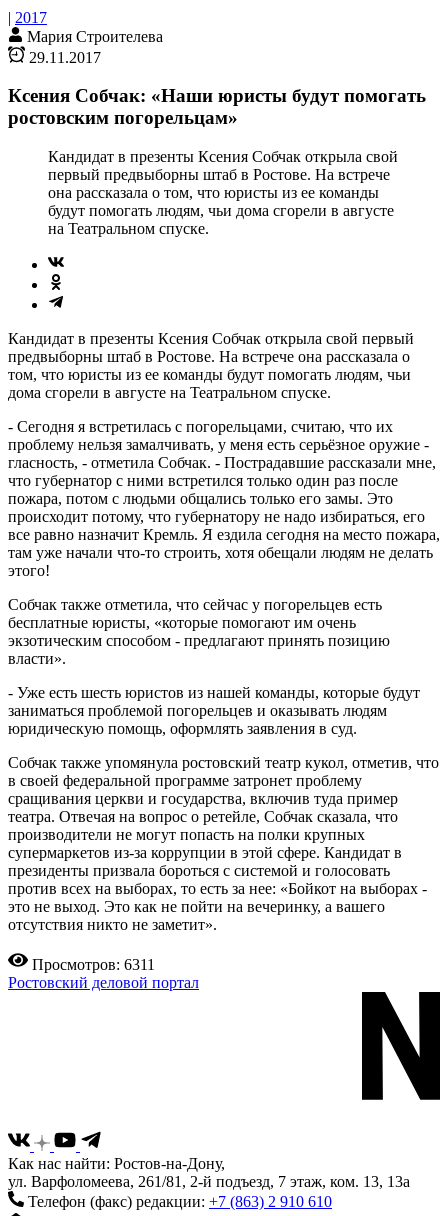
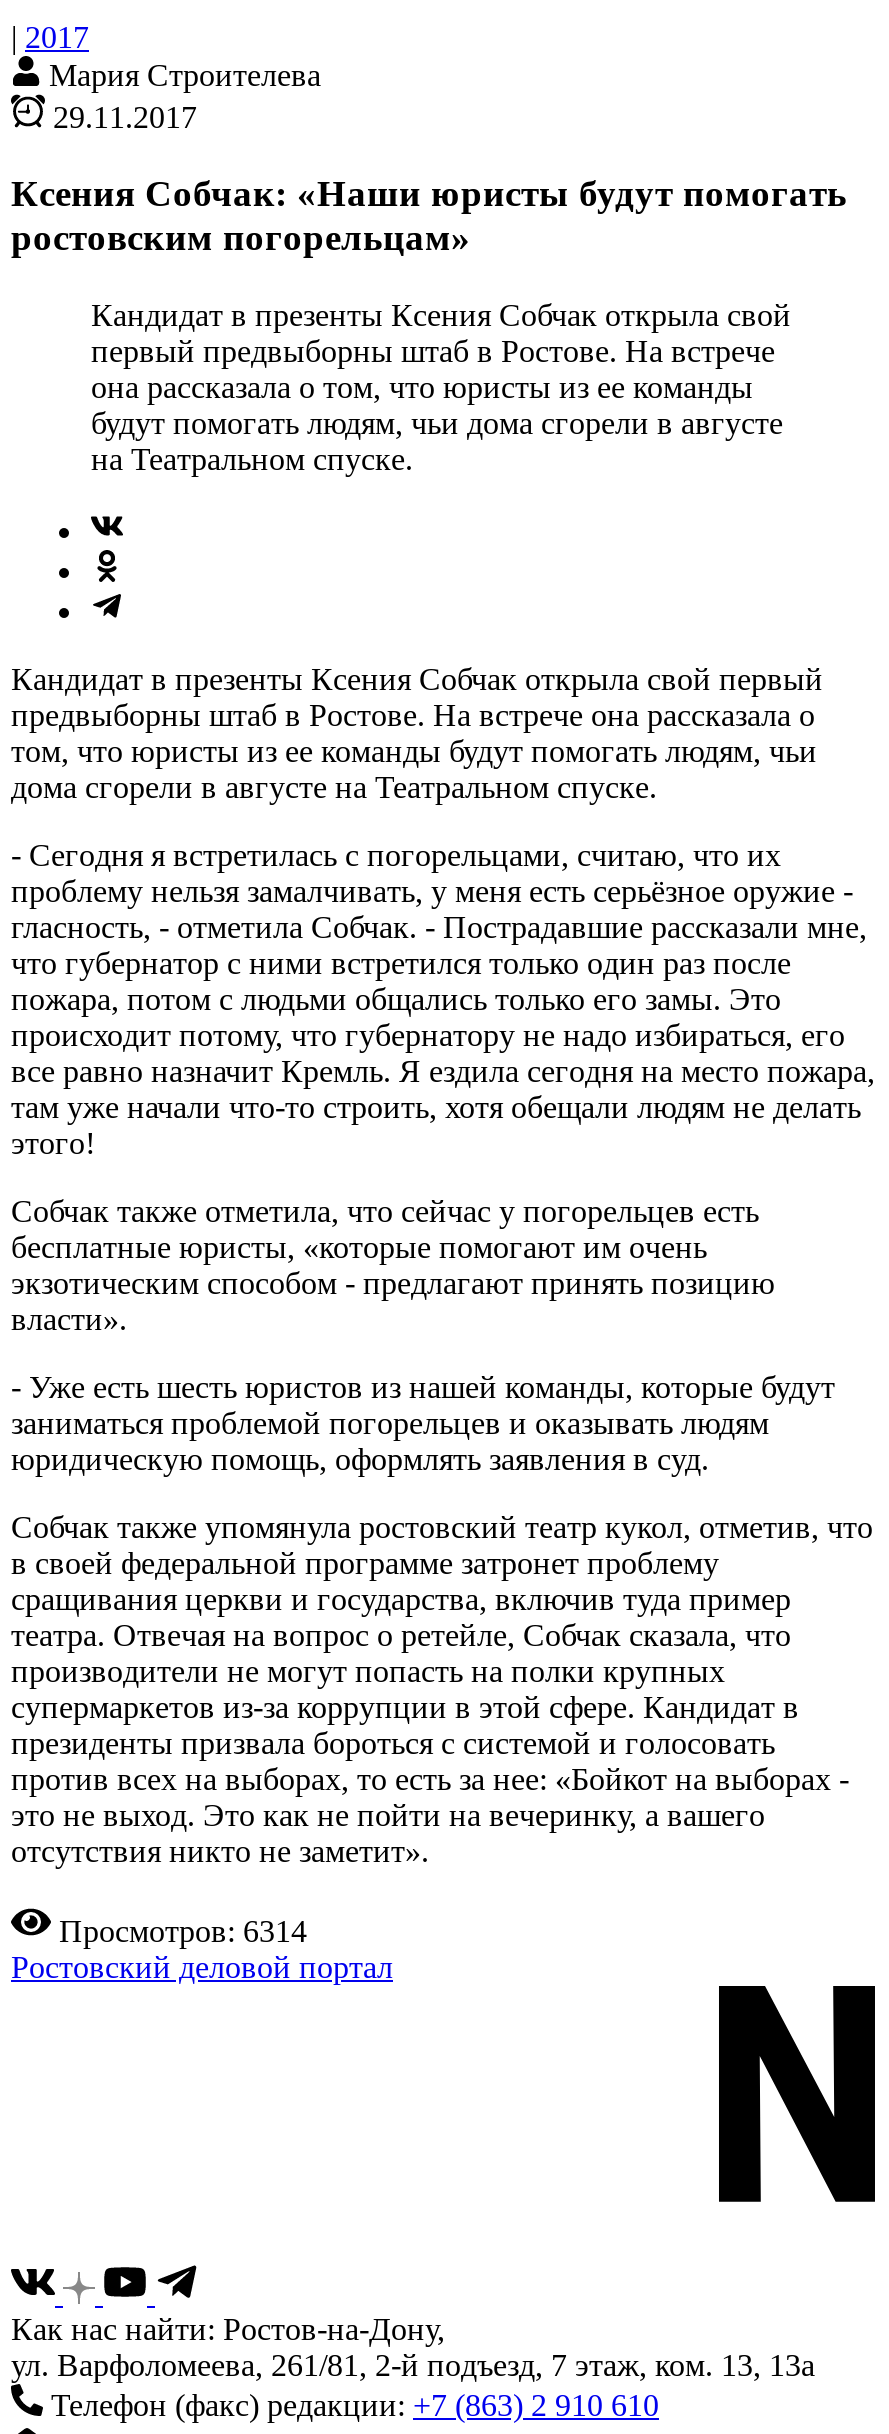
[32,956,155,973] Просмотров: 6311 -> [59,1914,307,1948] Просмотров: 6314

